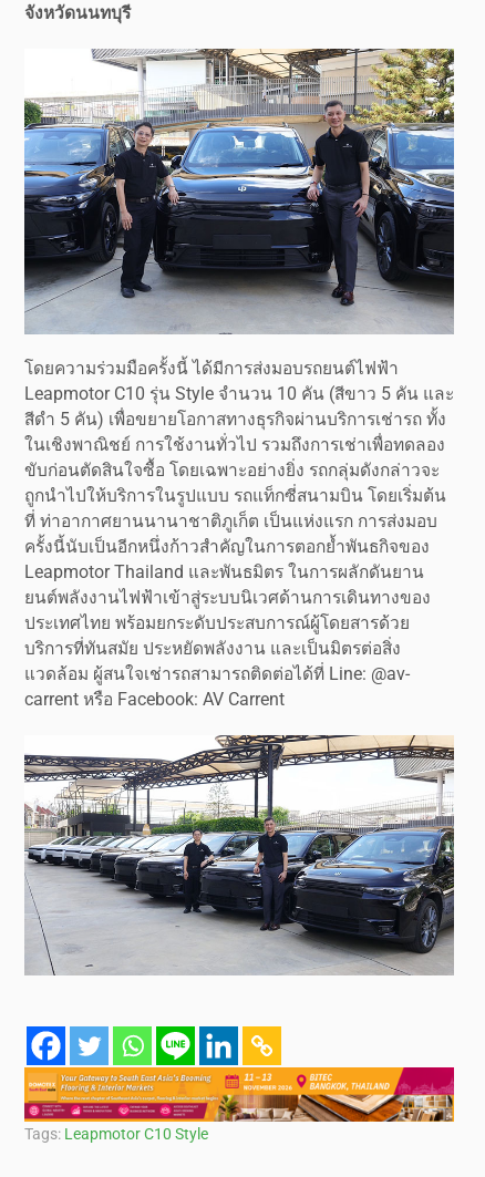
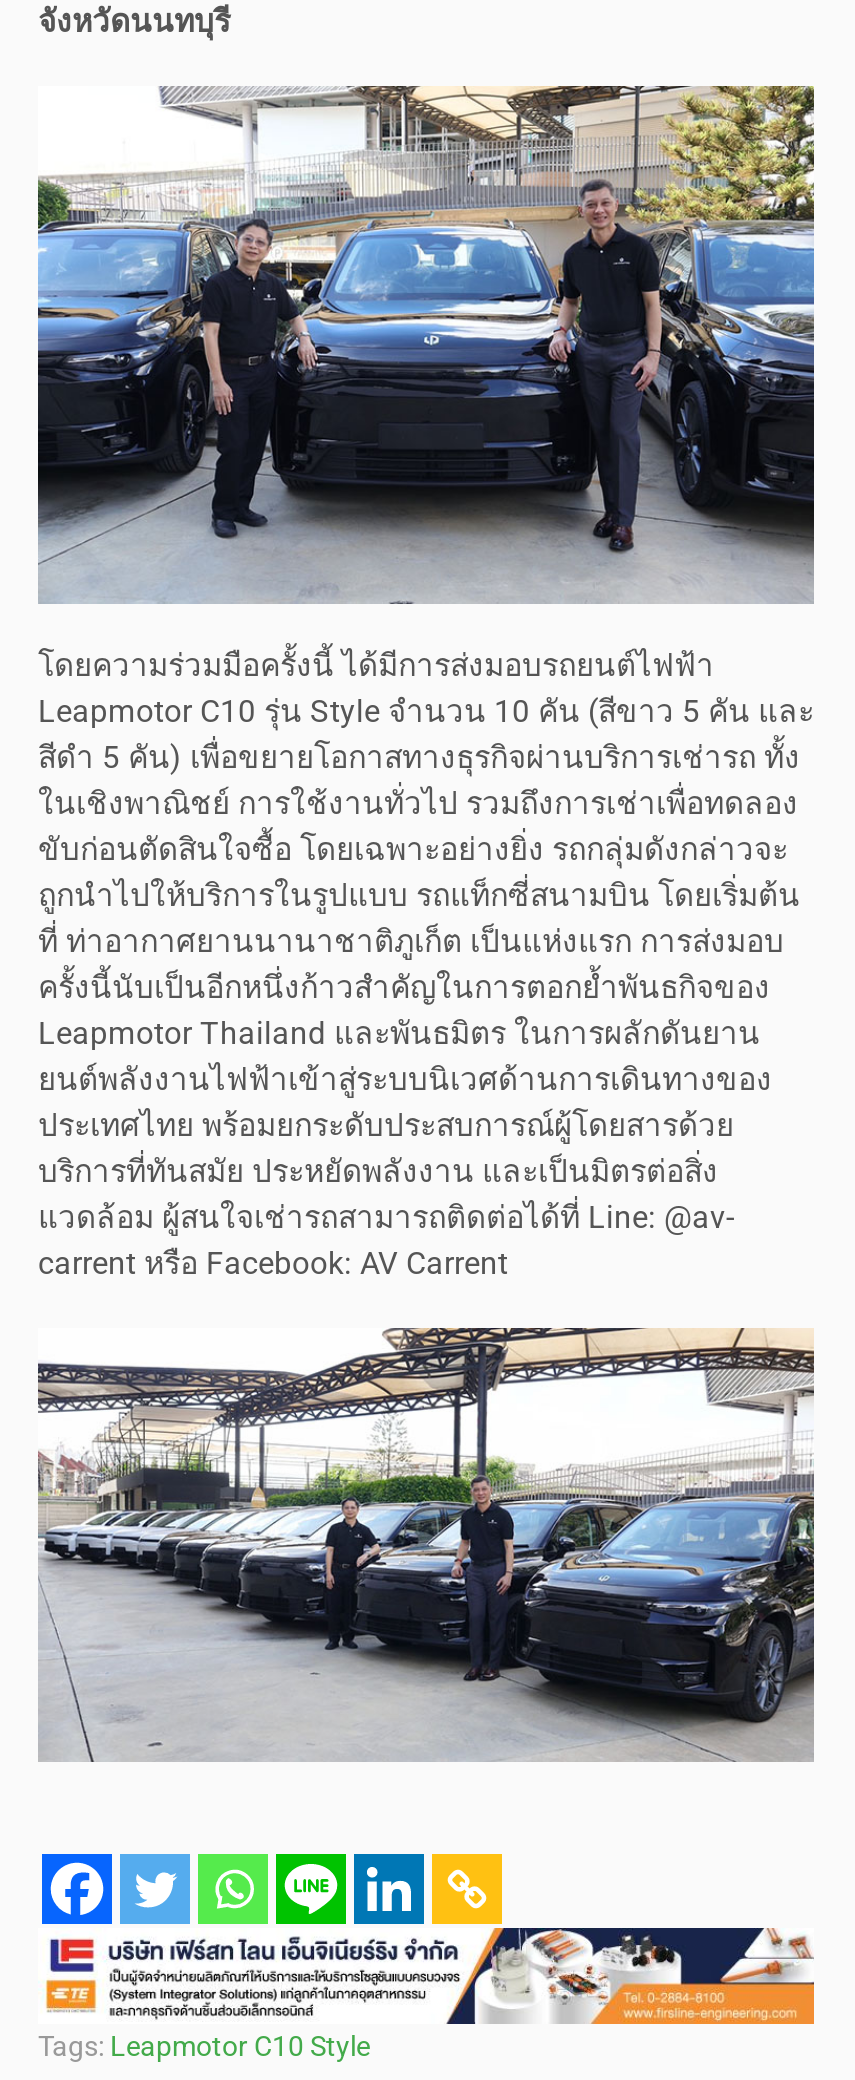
[23,1066,455,1123] [image] -> [38,1926,814,2026] [image]

